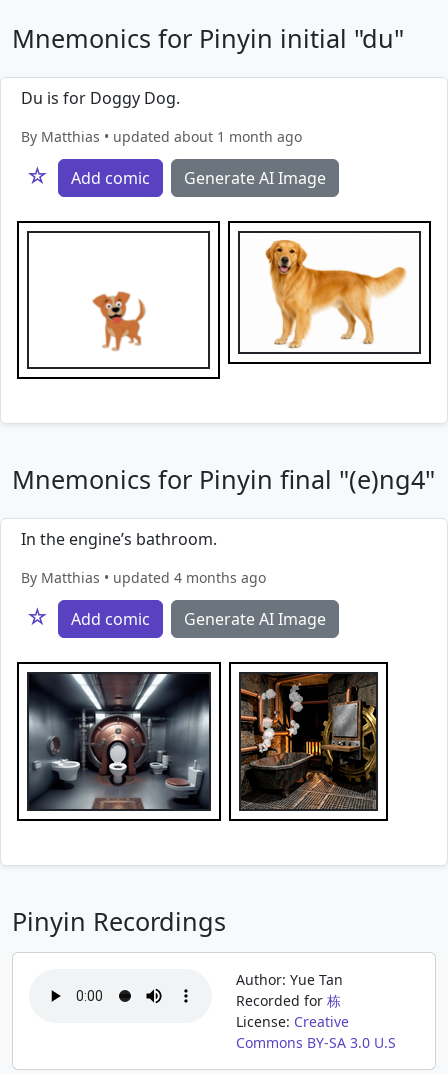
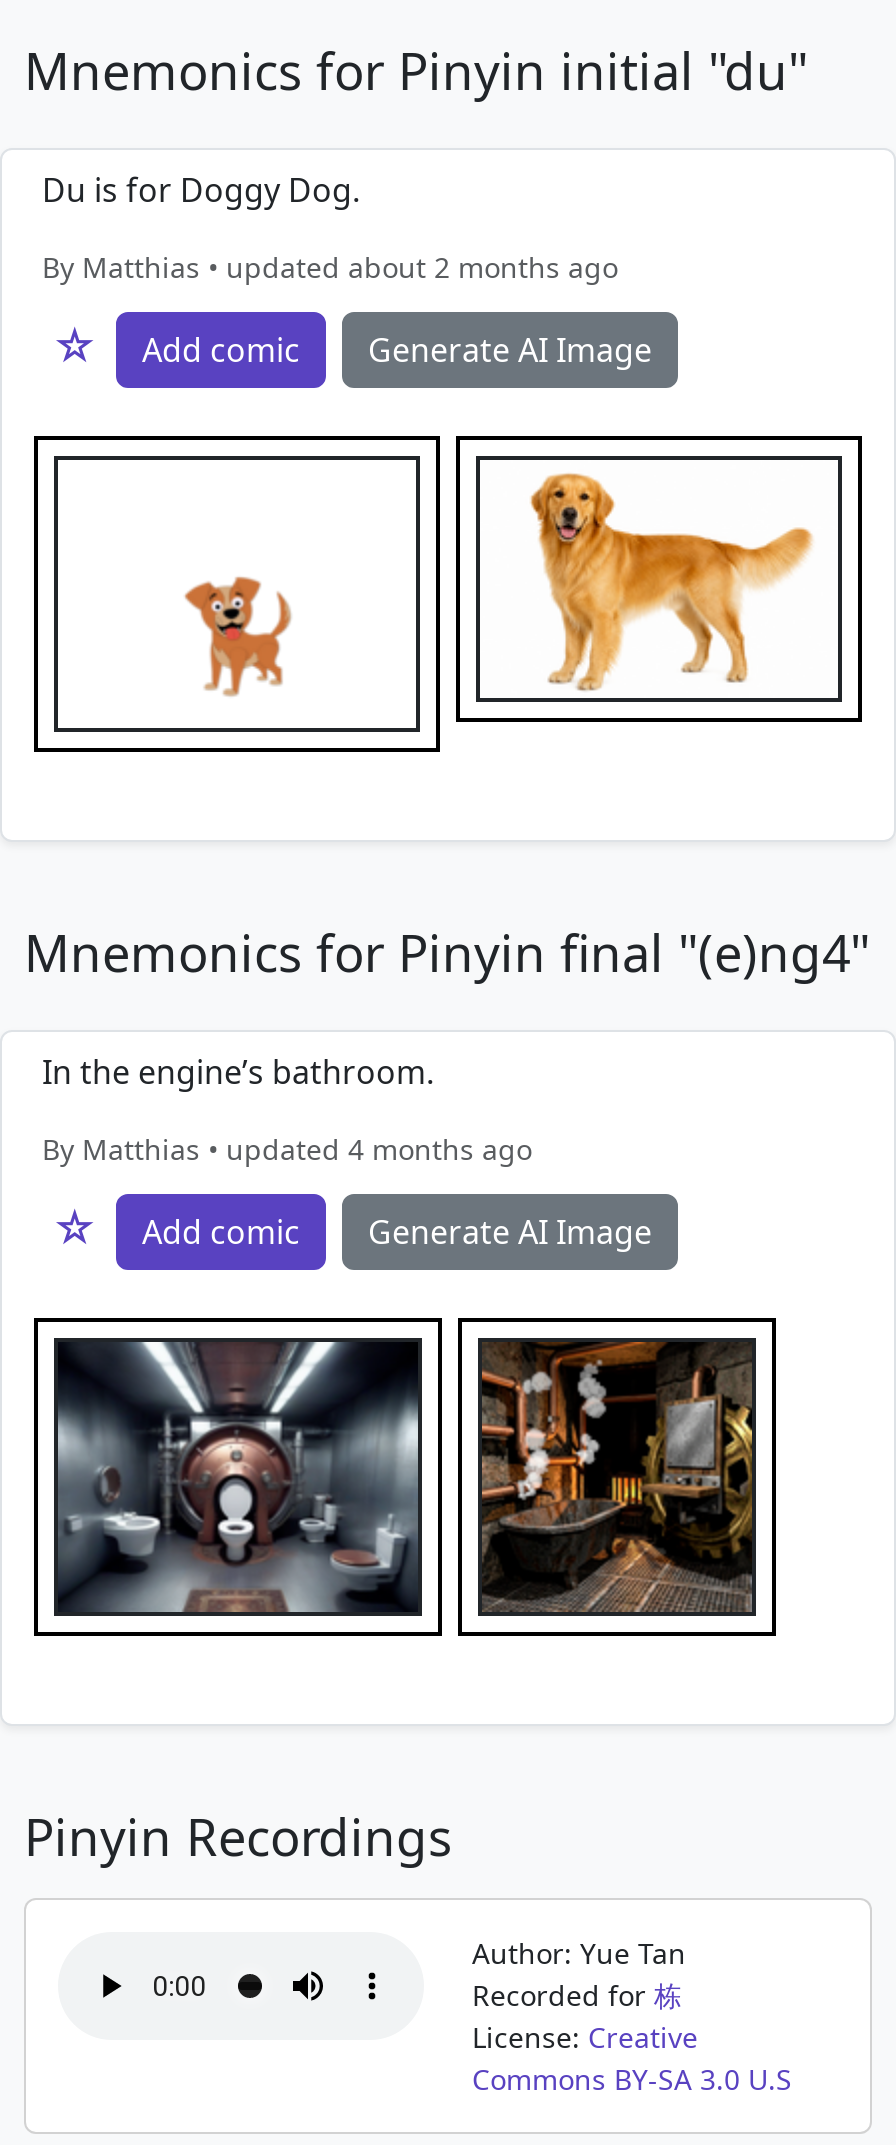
[21,127,302,146] By Matthias • updated about 1 month ago -> [42,248,618,286] By Matthias • updated about 2 months ago

